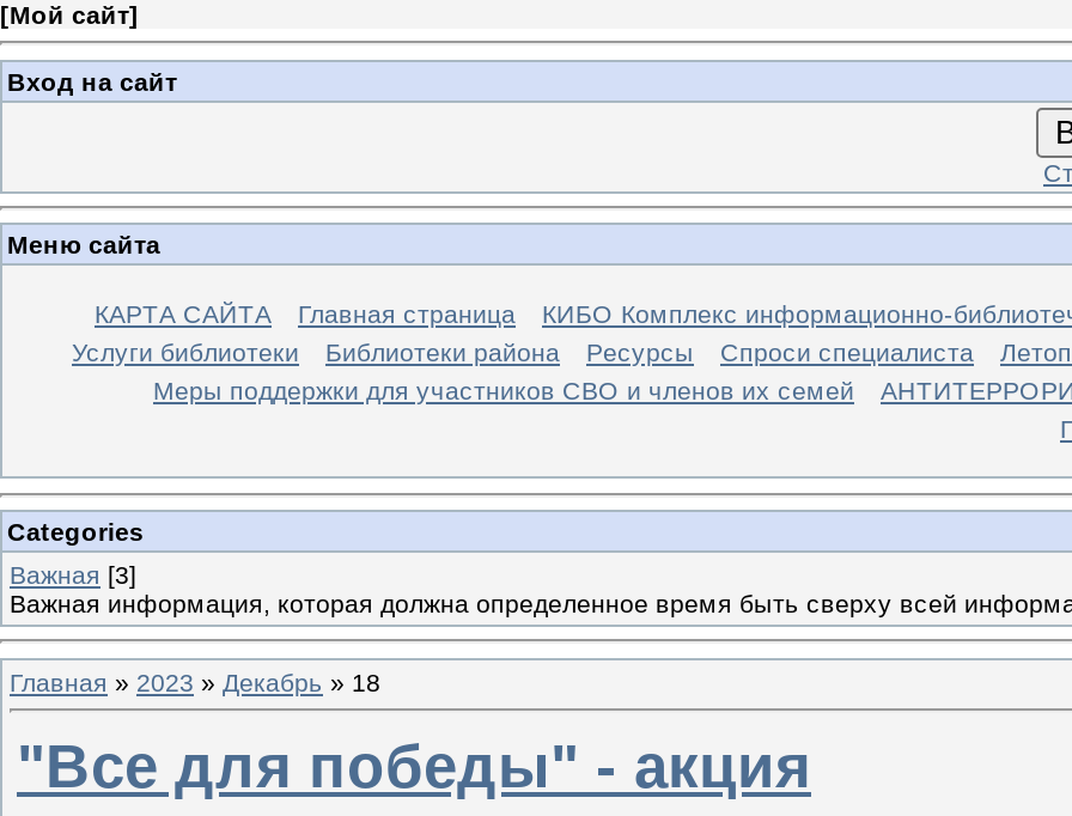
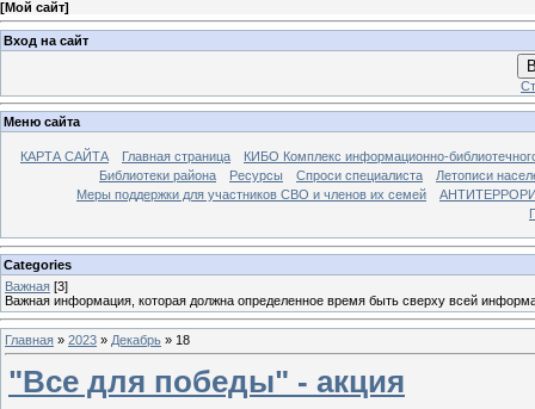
[72,338,299,367] Услуги библиотеки -> none

